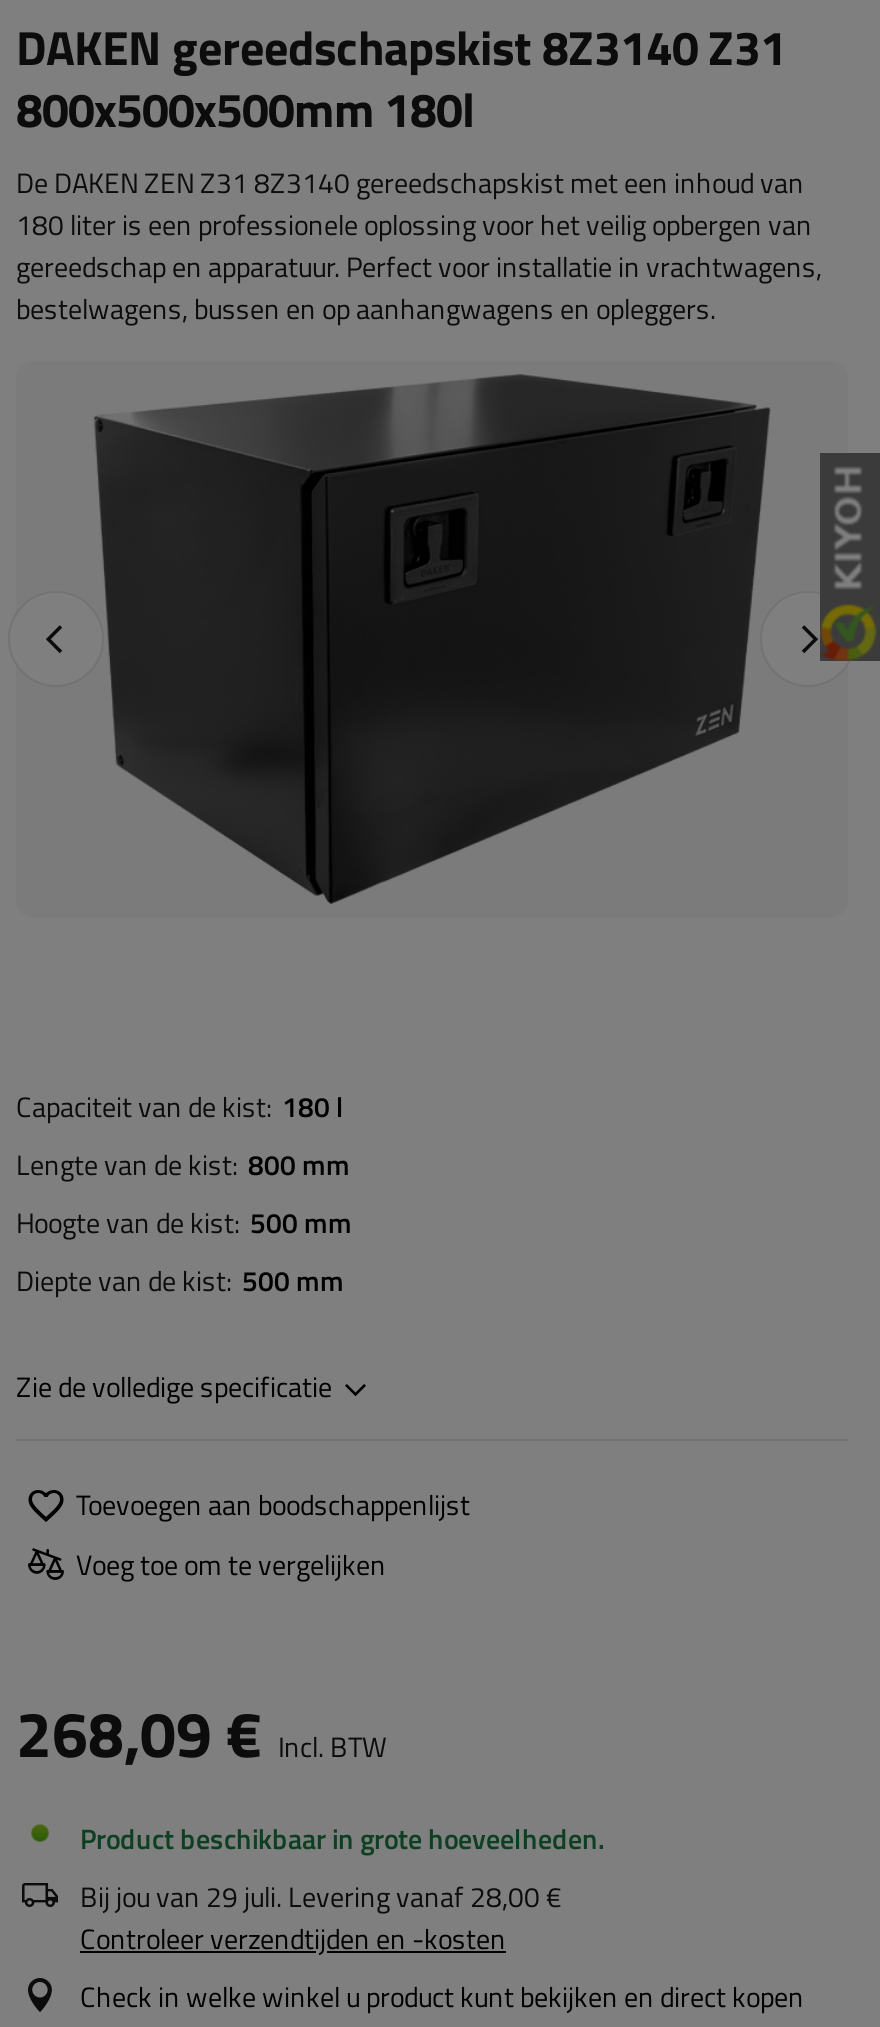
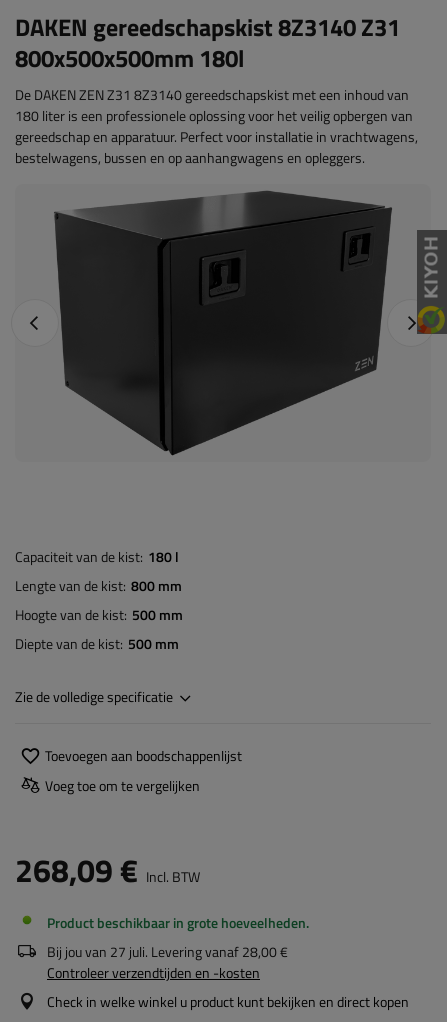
[80,1875,562,1917] Bij jou van 29 juli. Levering vanaf 28,00 € -> [47,941,288,962] Bij jou van 27 juli. Levering vanaf 28,00 €

